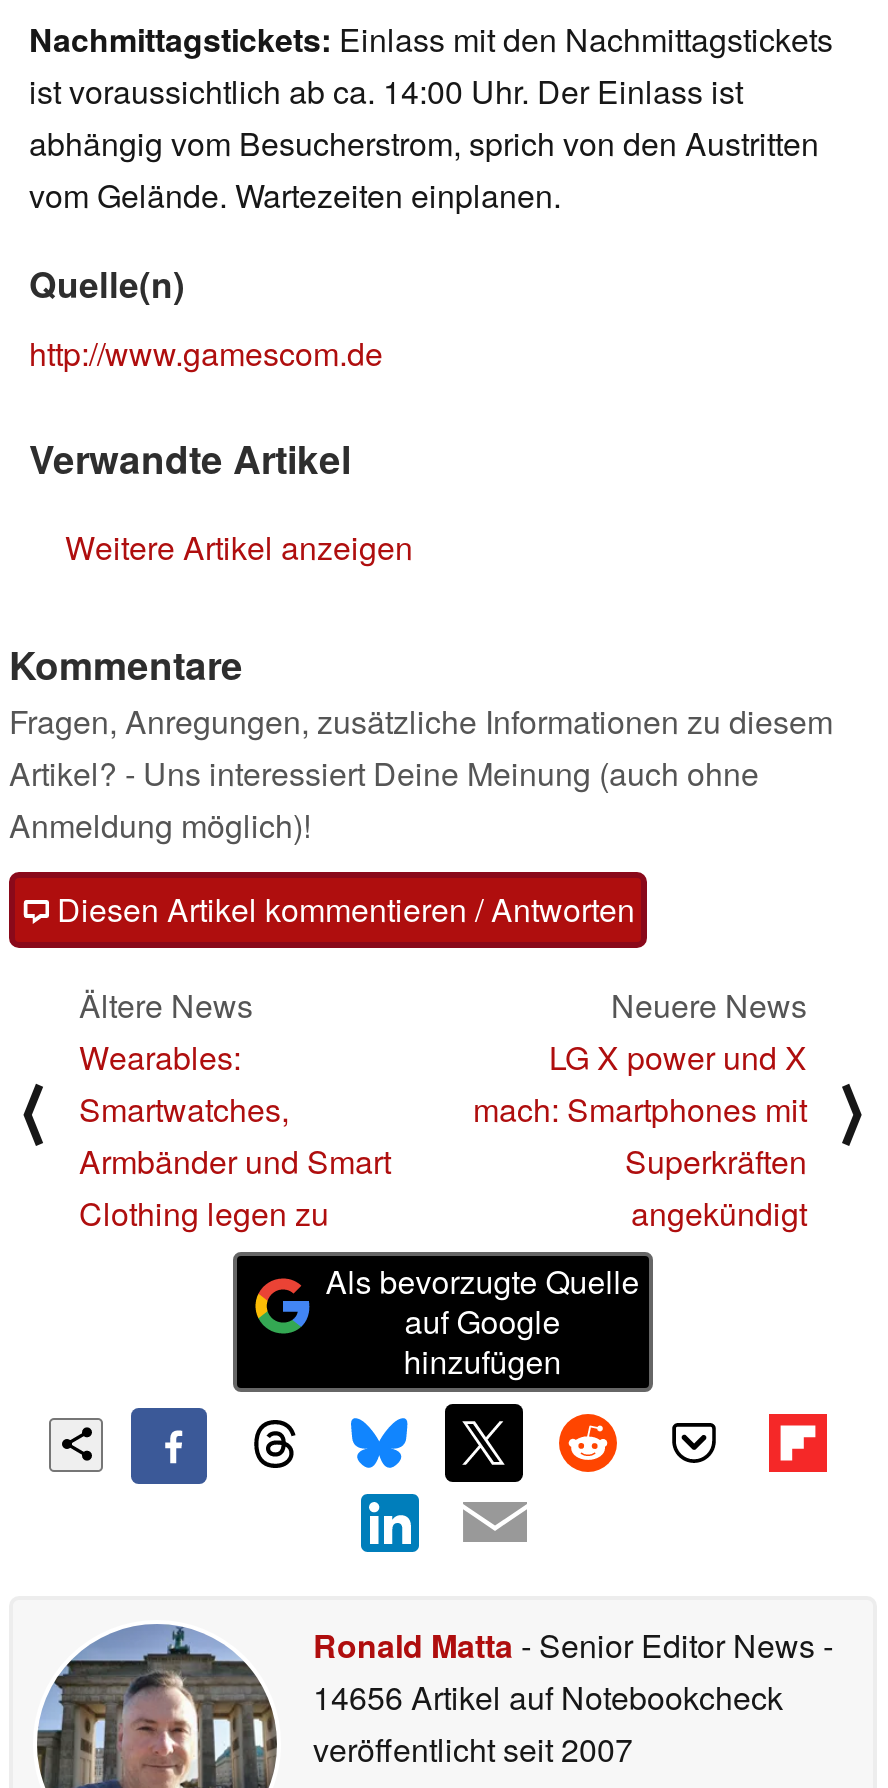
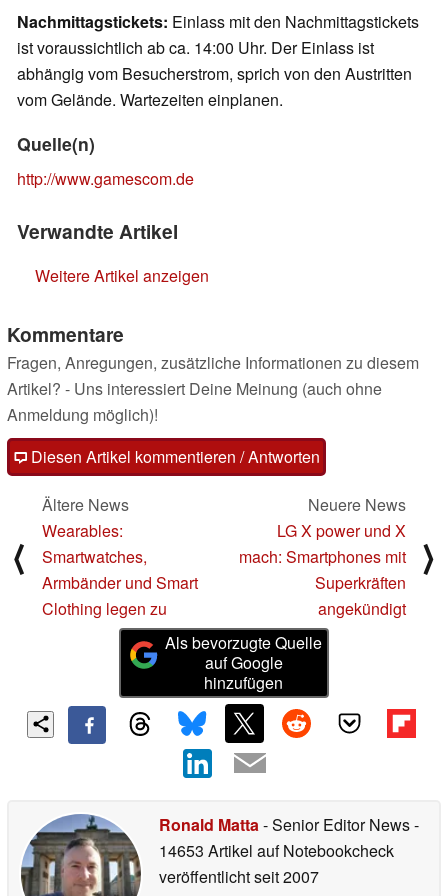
[313,1673,783,1719] 14656 Artikel auf Notebookcheck -> [159,839,394,862] 14653 Artikel auf Notebookcheck

